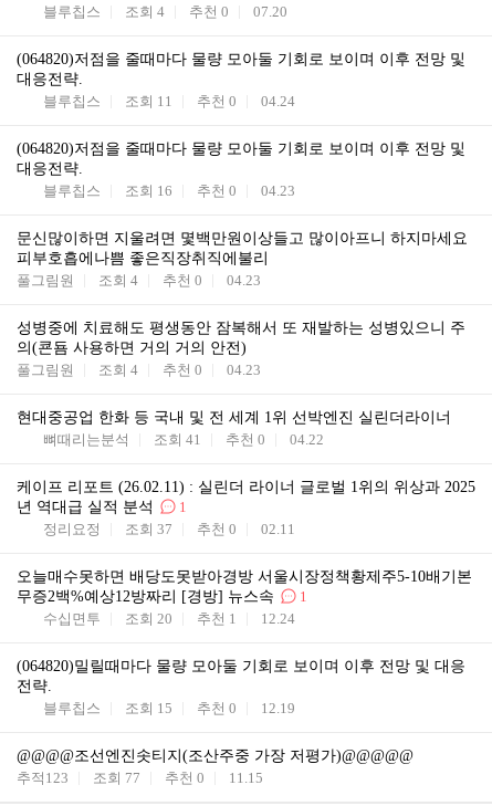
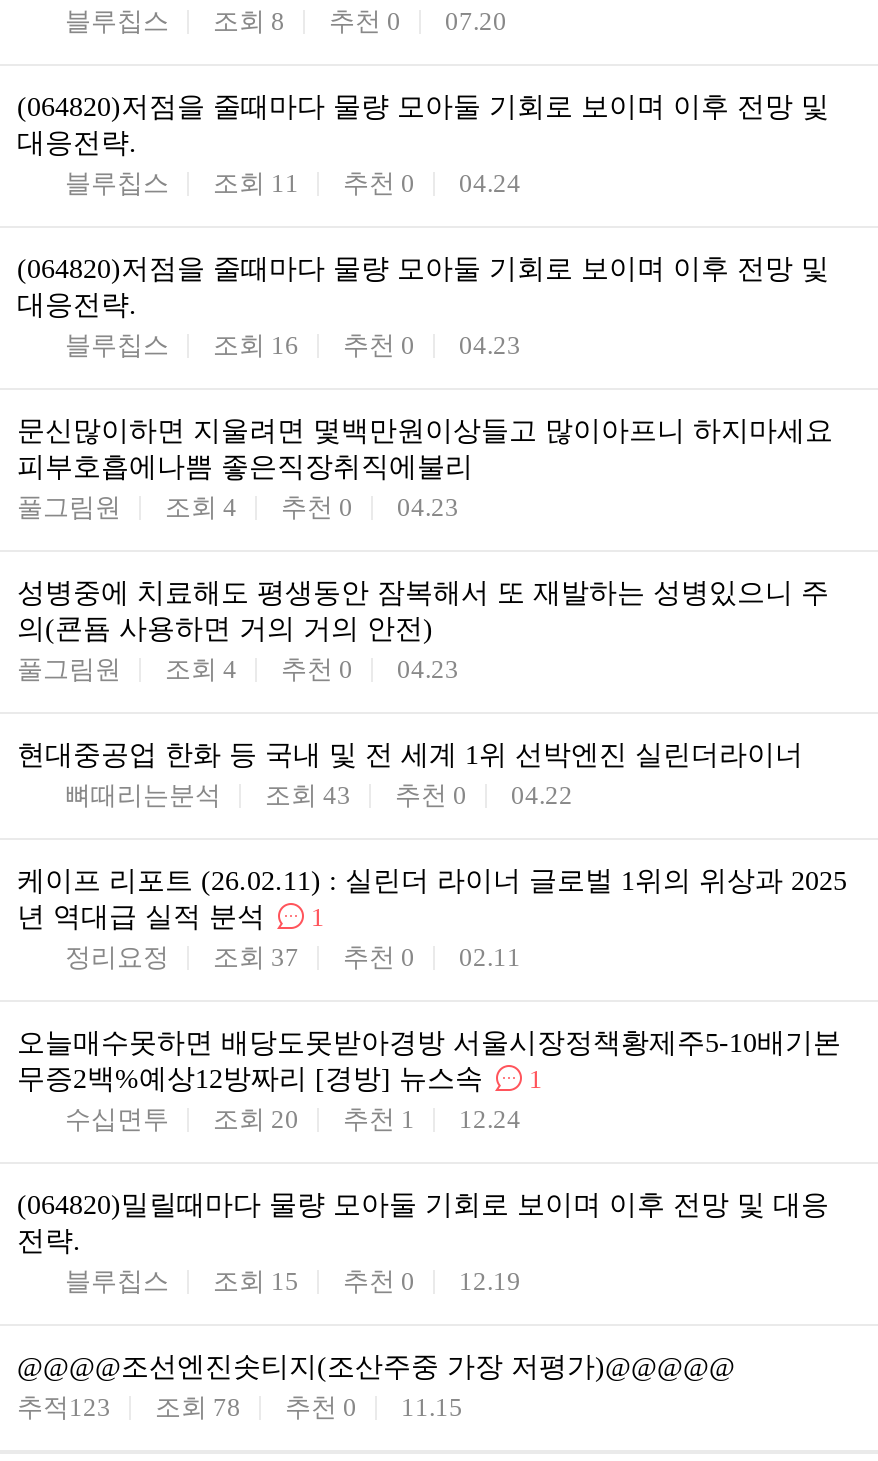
[43,3,287,20] 블루칩스 조회 4 추천 0 07.20 -> [65,6,507,36] 블루칩스 조회 8 추천 0 07.20
[43,431,324,448] 뼈때리는분석 조회 41 추천 0 04.22 -> [65,780,573,810] 뼈때리는분석 조회 43 추천 0 04.22
[17,770,263,786] 추적123 조회 77 추천 0 11.15 -> [17,1392,463,1422] 추적123 조회 78 추천 0 11.15

